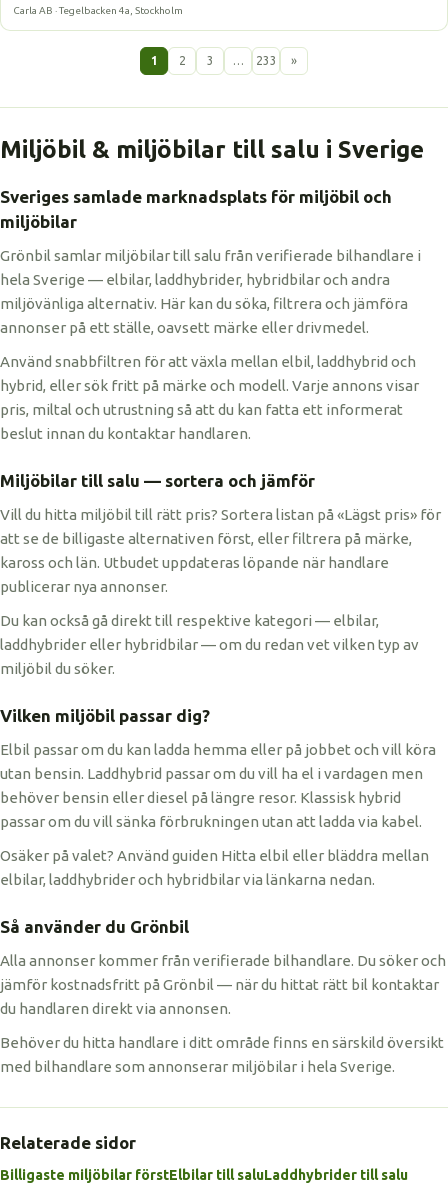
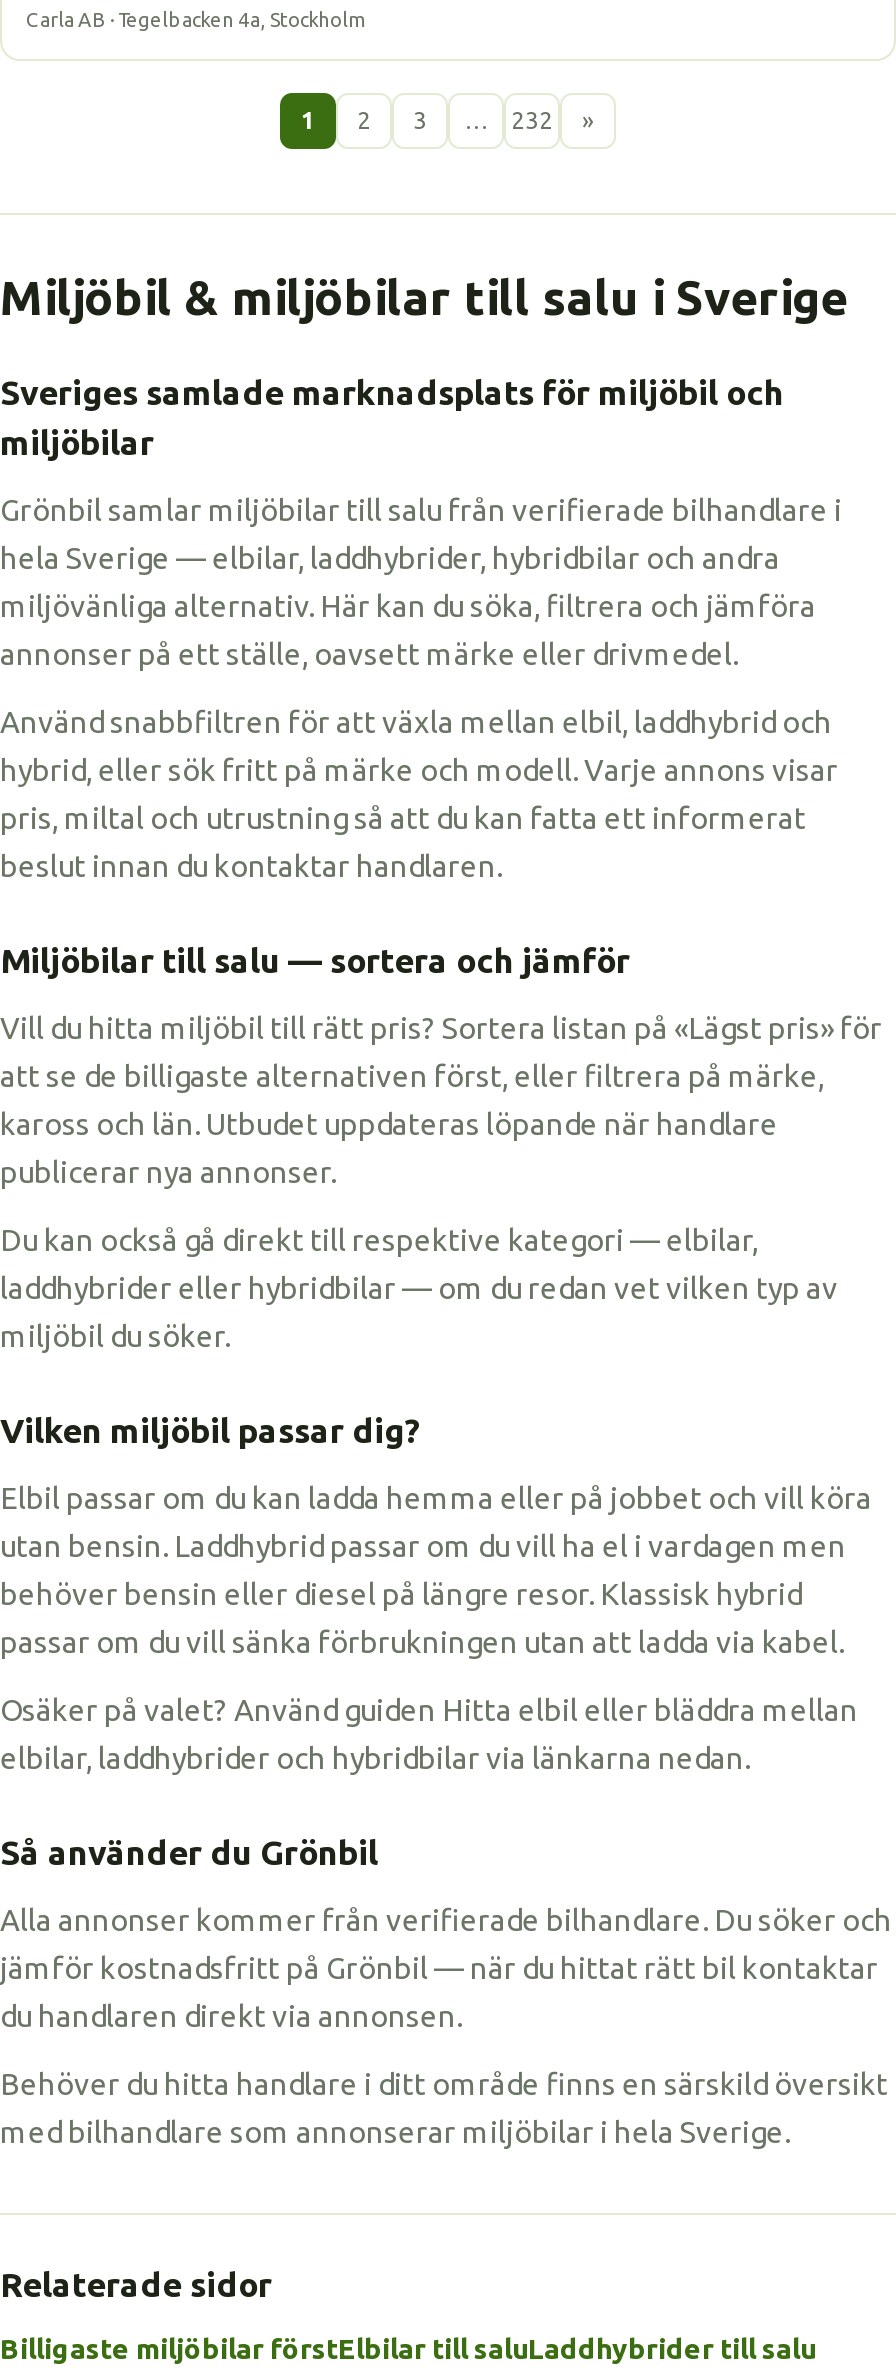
[255,54,276,67] 233 -> [511,107,553,133] 232

